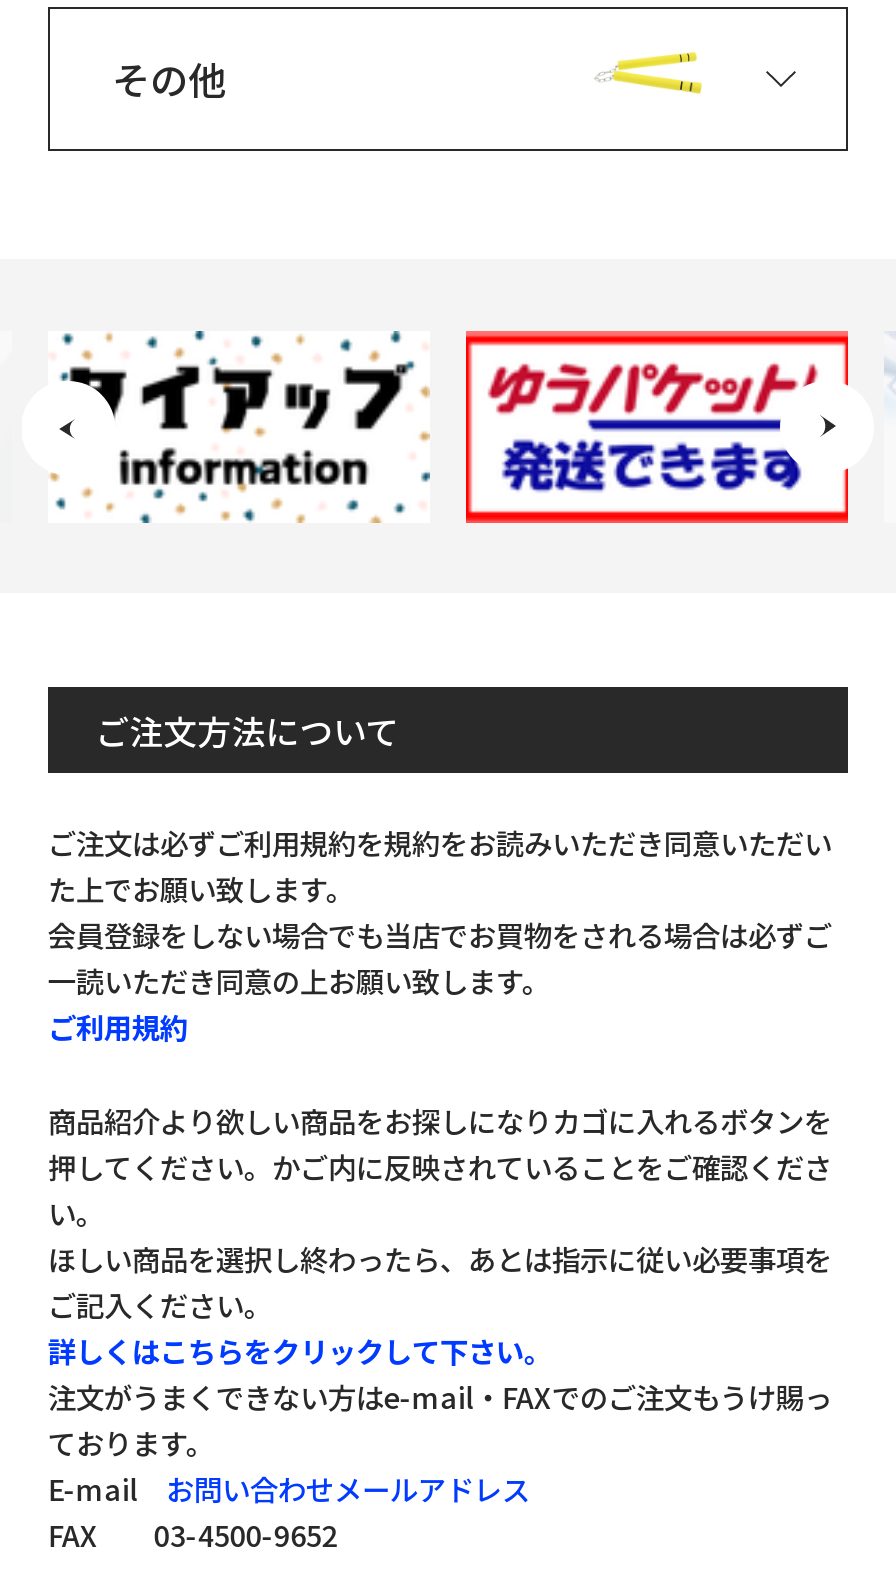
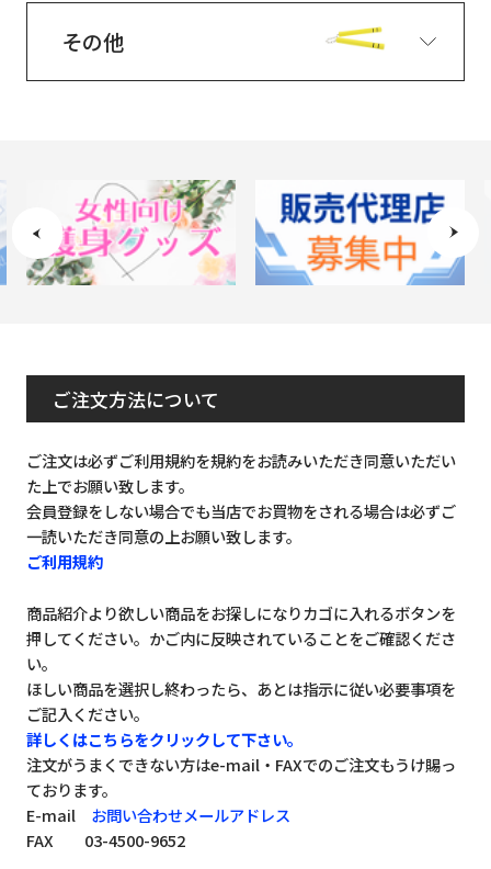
[48,329,432,525] [image] -> [25,179,237,286] [image]
[464,329,850,525] [image] -> [254,180,466,286] [image]

